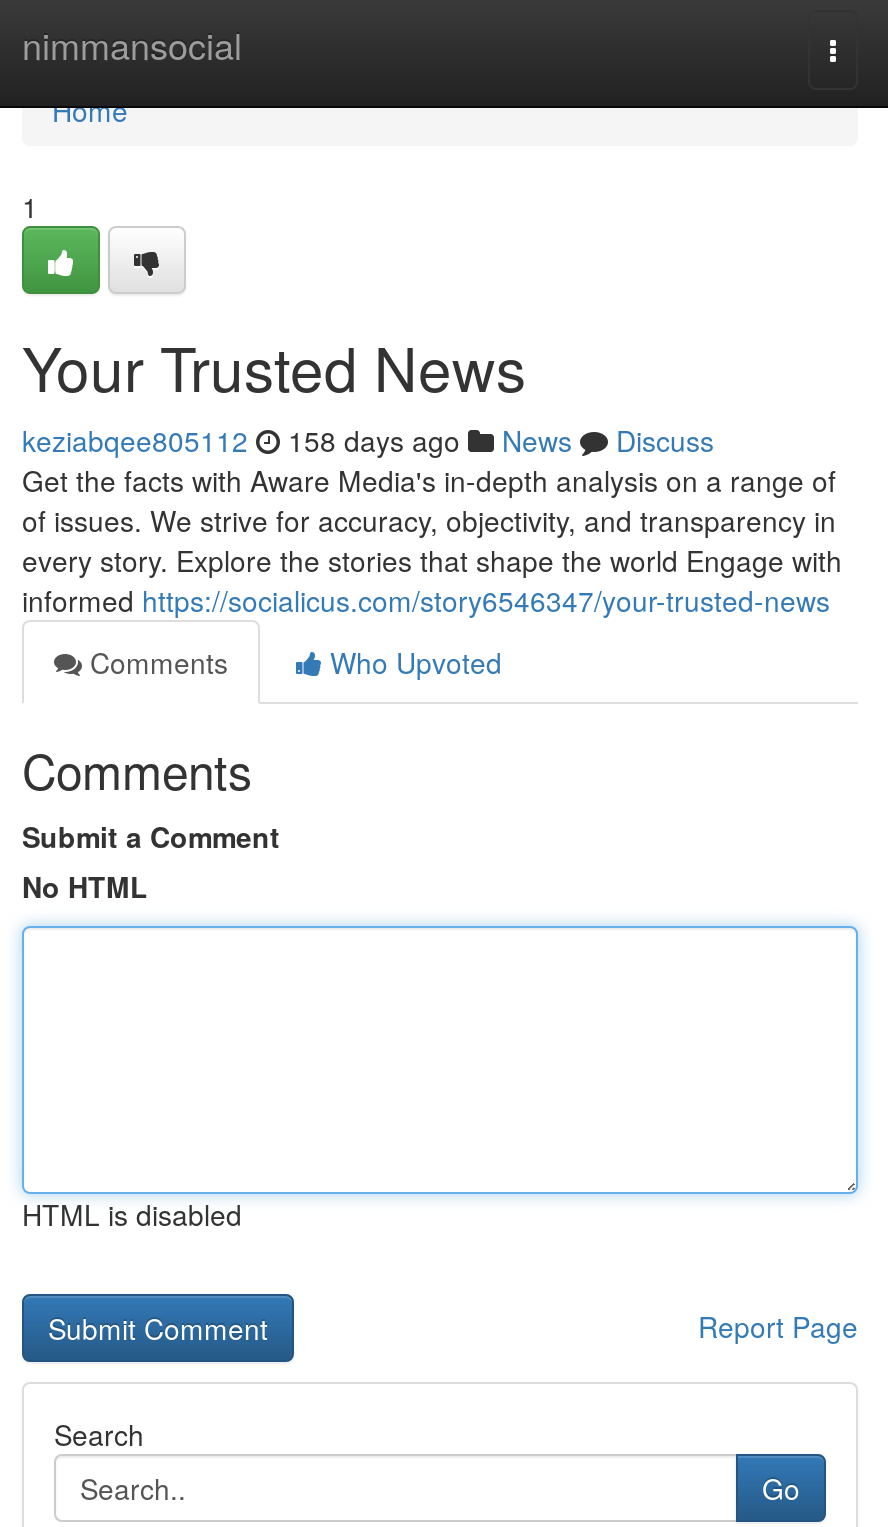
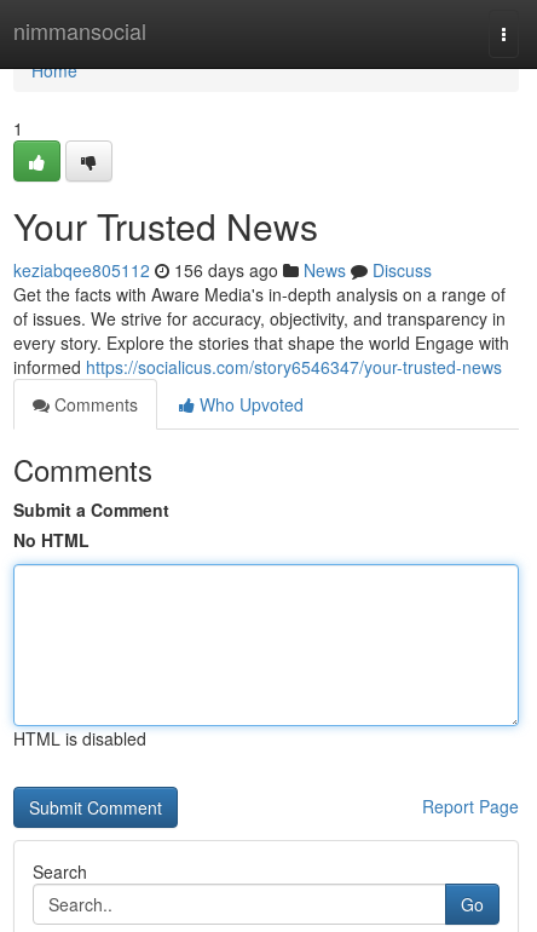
[22,420,714,460] keziabqee805112 158 days ago News Discuss -> [13,258,432,282] keziabqee805112 156 days ago News Discuss

